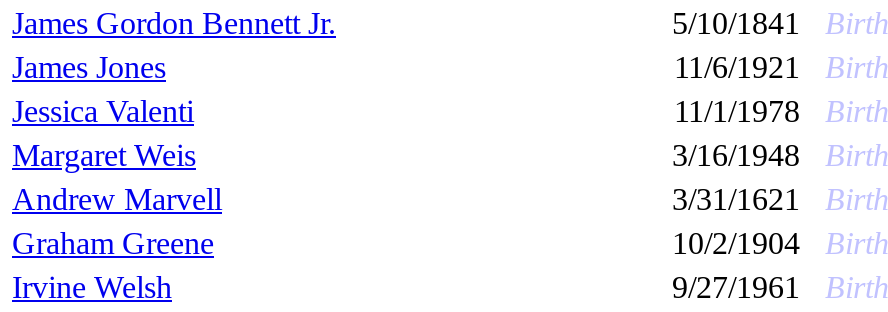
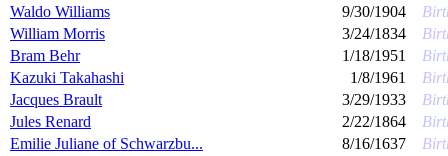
[12,7,800,41] James Gordon Bennett Jr. | 5/10/1841 -> [10,3,406,20] Waldo Williams | 9/30/1904
[12,51,800,85] James Jones | 11/6/1921 -> [10,25,406,42] William Morris | 3/24/1834
[12,95,800,129] Jessica Valenti | 11/1/1978 -> [10,47,406,64] Bram Behr | 1/18/1951
[12,139,800,173] Margaret Weis | 3/16/1948 -> [10,69,406,86] Kazuki Takahashi | 1/8/1961
[12,183,800,217] Andrew Marvell | 3/31/1621 -> [10,91,406,108] Jacques Brault | 3/29/1933
[12,227,800,261] Graham Greene | 10/2/1904 -> [10,113,406,130] Jules Renard | 2/22/1864
[12,271,800,305] Irvine Welsh | 9/27/1961 -> [10,135,406,152] Emilie Juliane of Schwarzbu... | 8/16/1637

